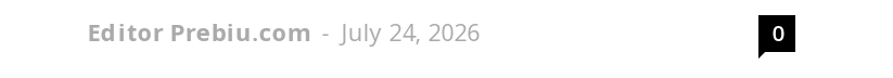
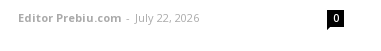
[87,15,480,47] Editor Prebiu.com - July 24, 2026 -> [18,10,199,25] Editor Prebiu.com - July 22, 2026

